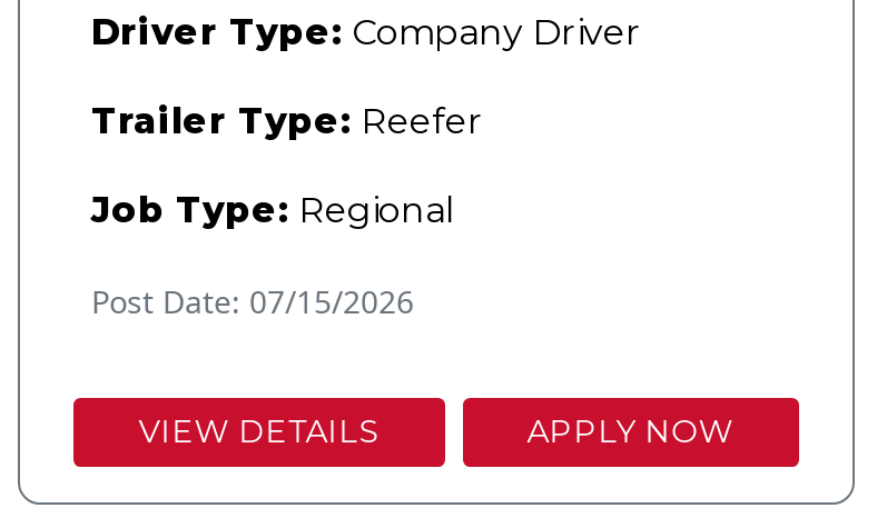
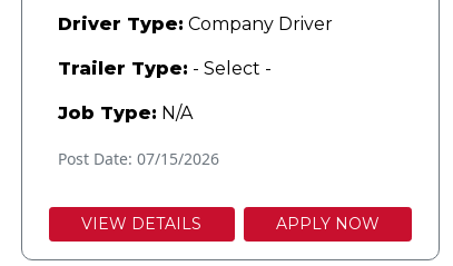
[91,100,483,142] Trailer Type: Reefer -> [58,58,272,79] Trailer Type: - Select -
[91,189,456,231] Job Type: Regional -> [58,102,193,124] Job Type: N/A

